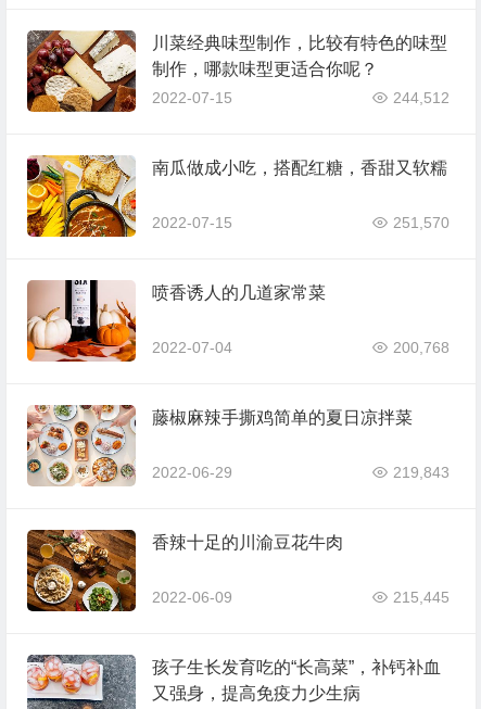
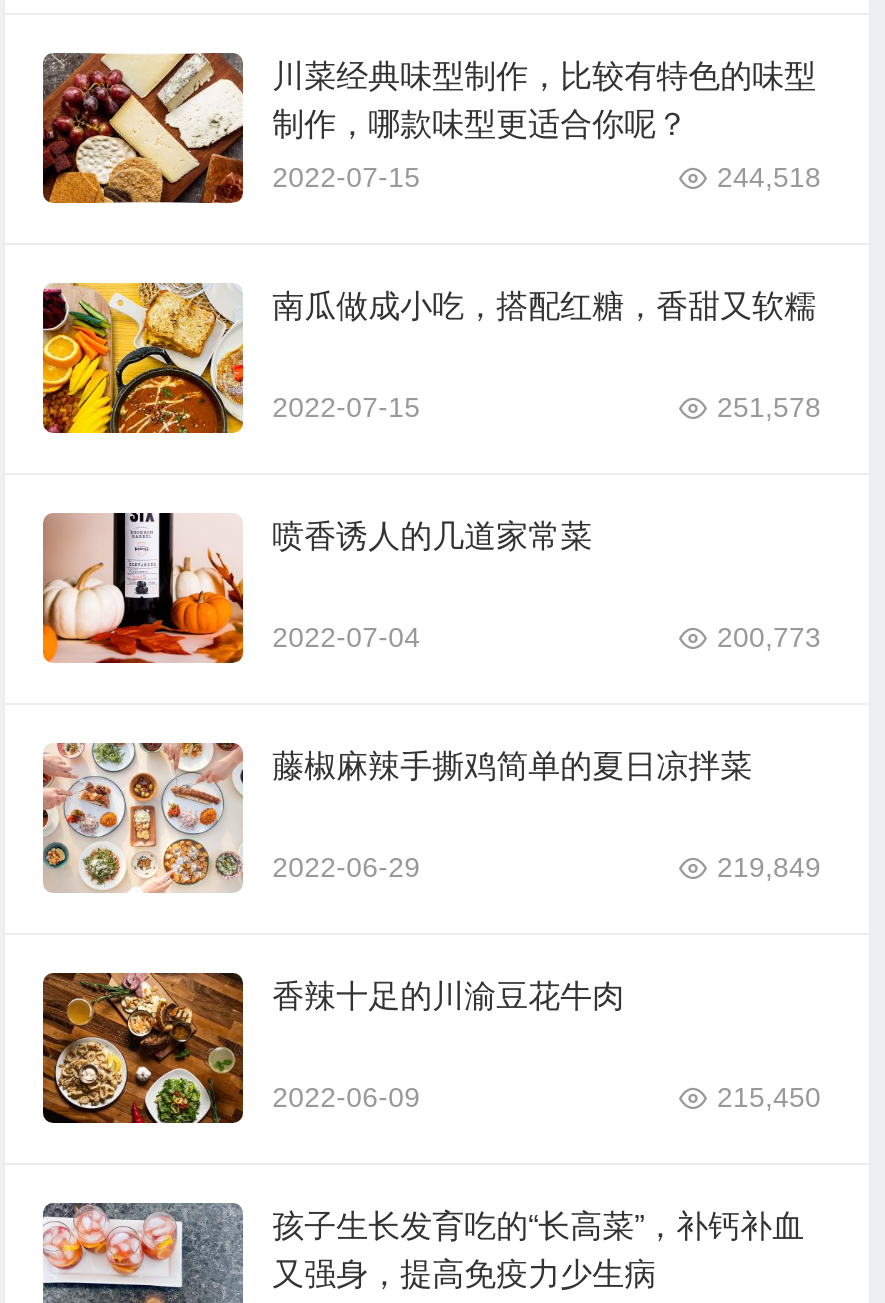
[393,89,450,106] 244,512 -> [717,161,821,193] 244,518
[393,214,450,231] 251,570 -> [717,391,821,423] 251,578
[393,339,450,356] 200,768 -> [717,621,821,653] 200,773
[393,464,450,481] 219,843 -> [717,851,821,883] 219,849
[393,588,450,606] 215,445 -> [717,1081,821,1113] 215,450

